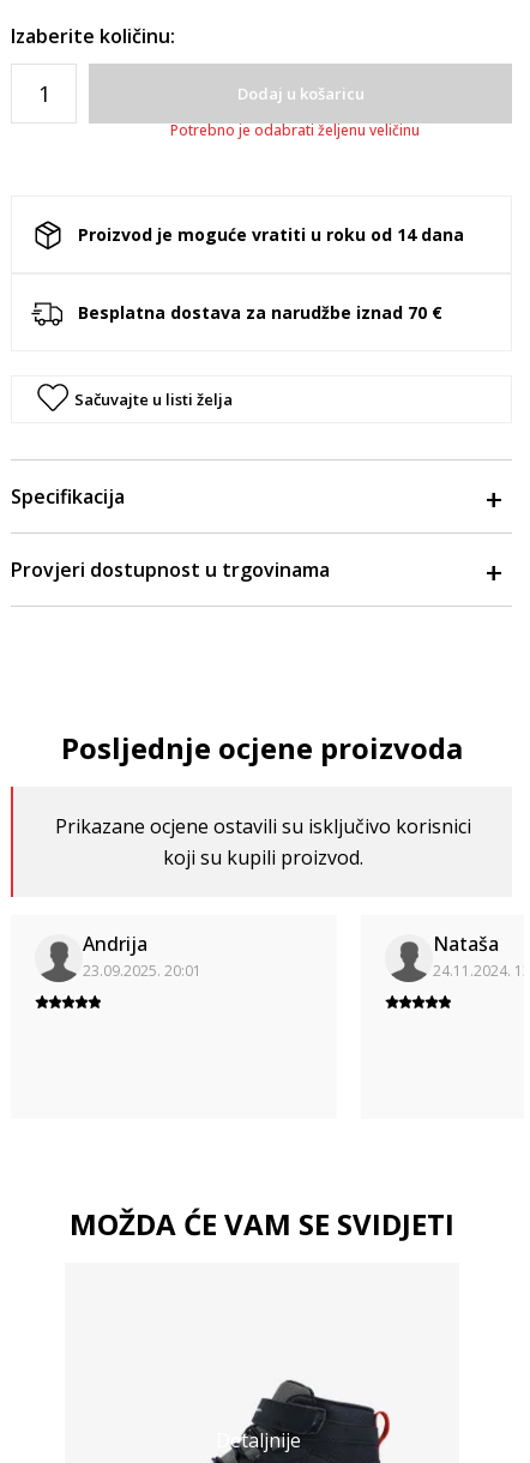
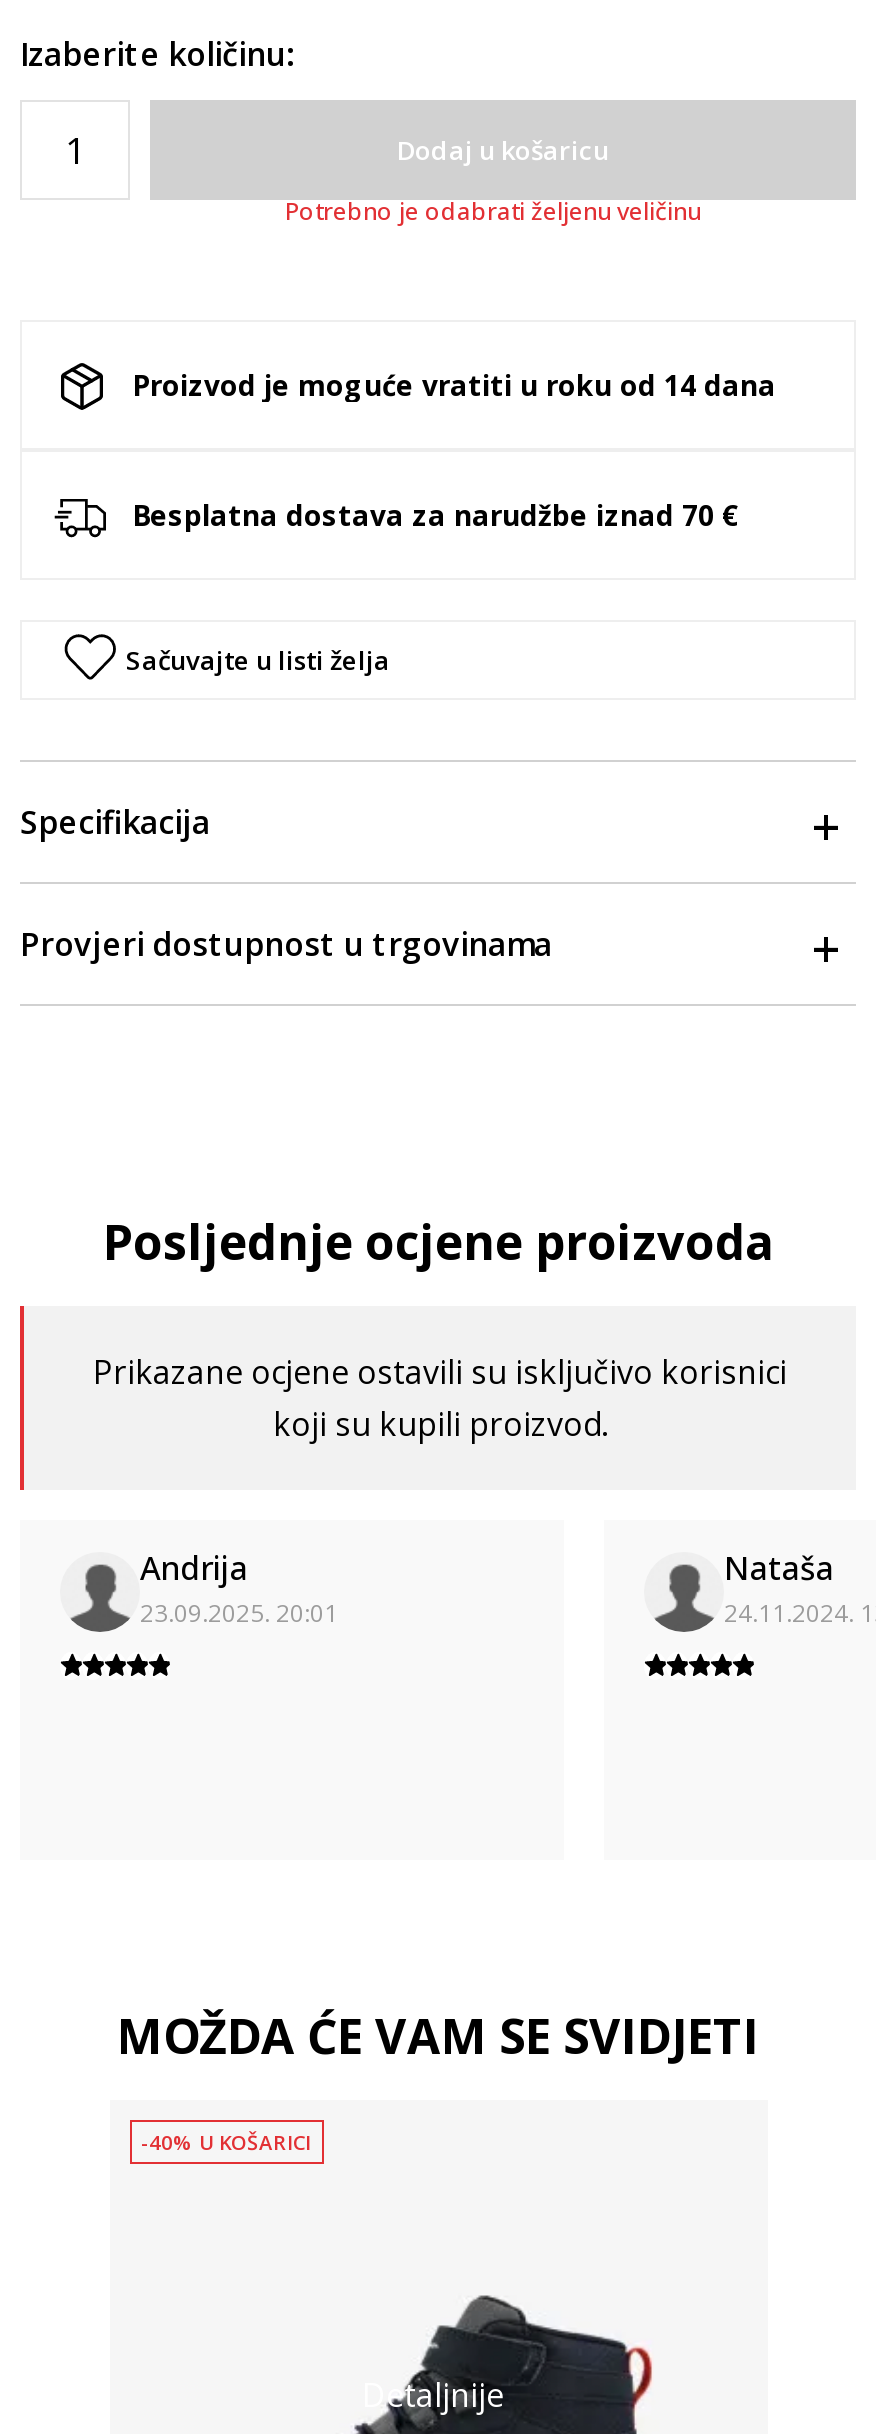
none -> [141,2128,311,2156] -40% U KOŠARICI

